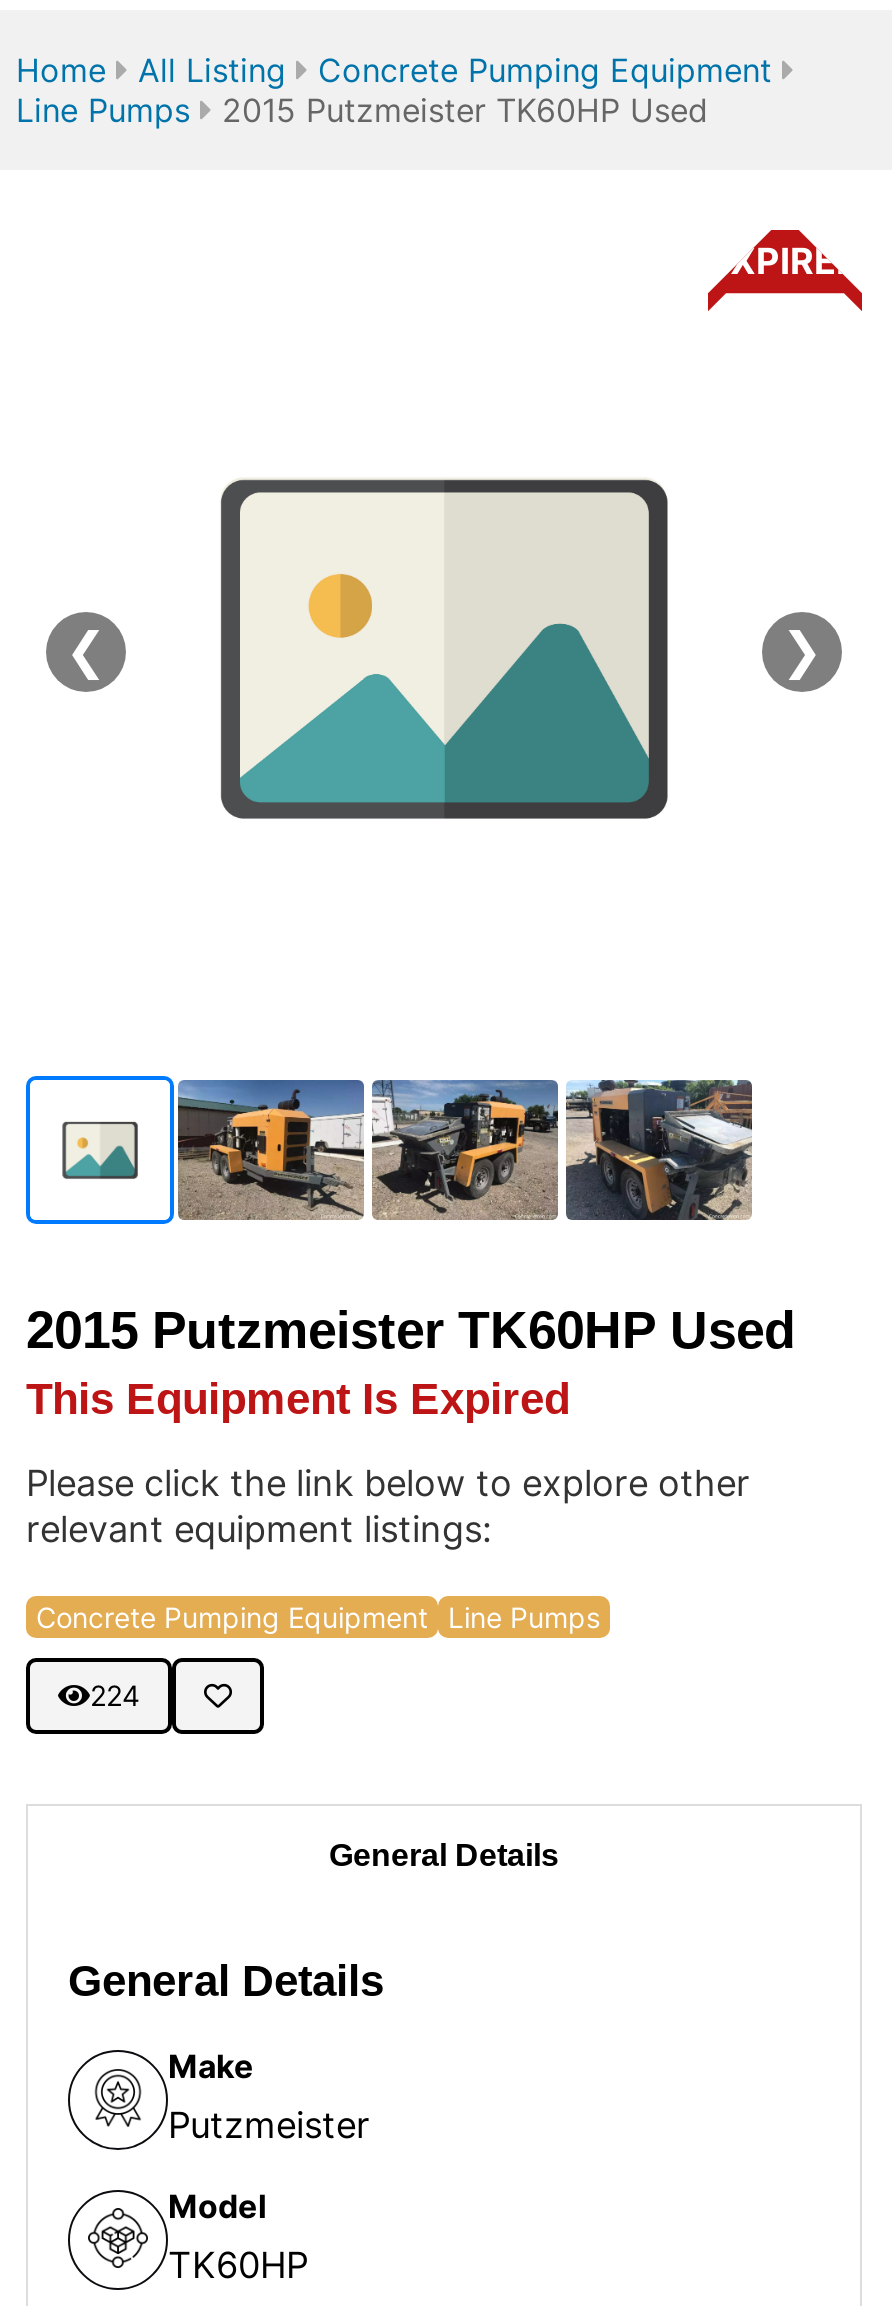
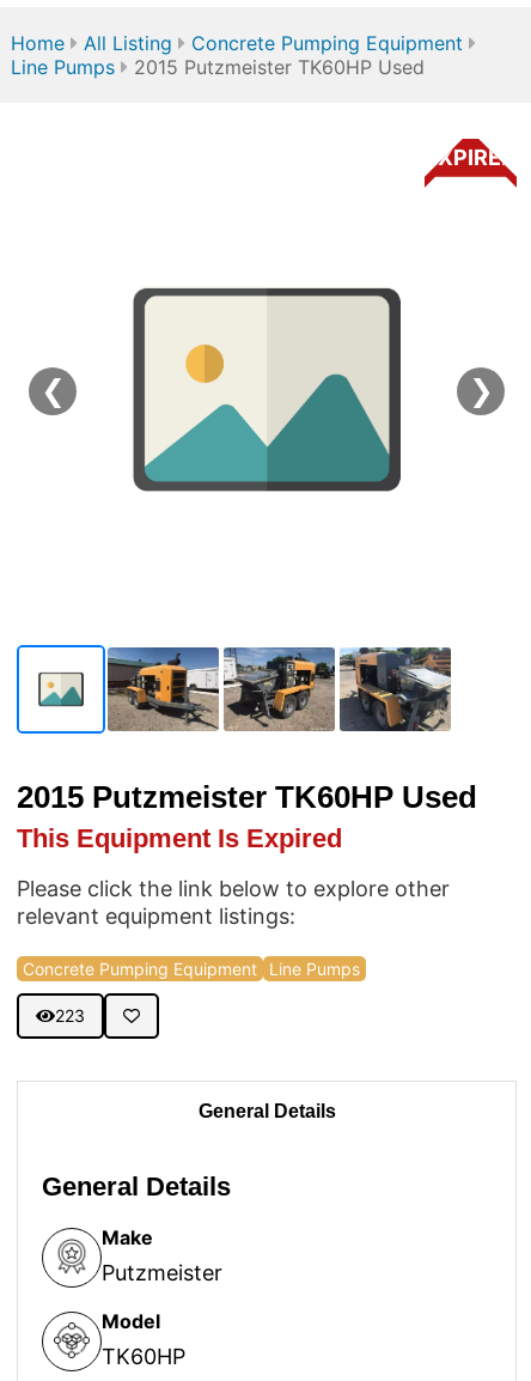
[90,1677,140,1711] 224 -> [55,1005,85,1025] 223

